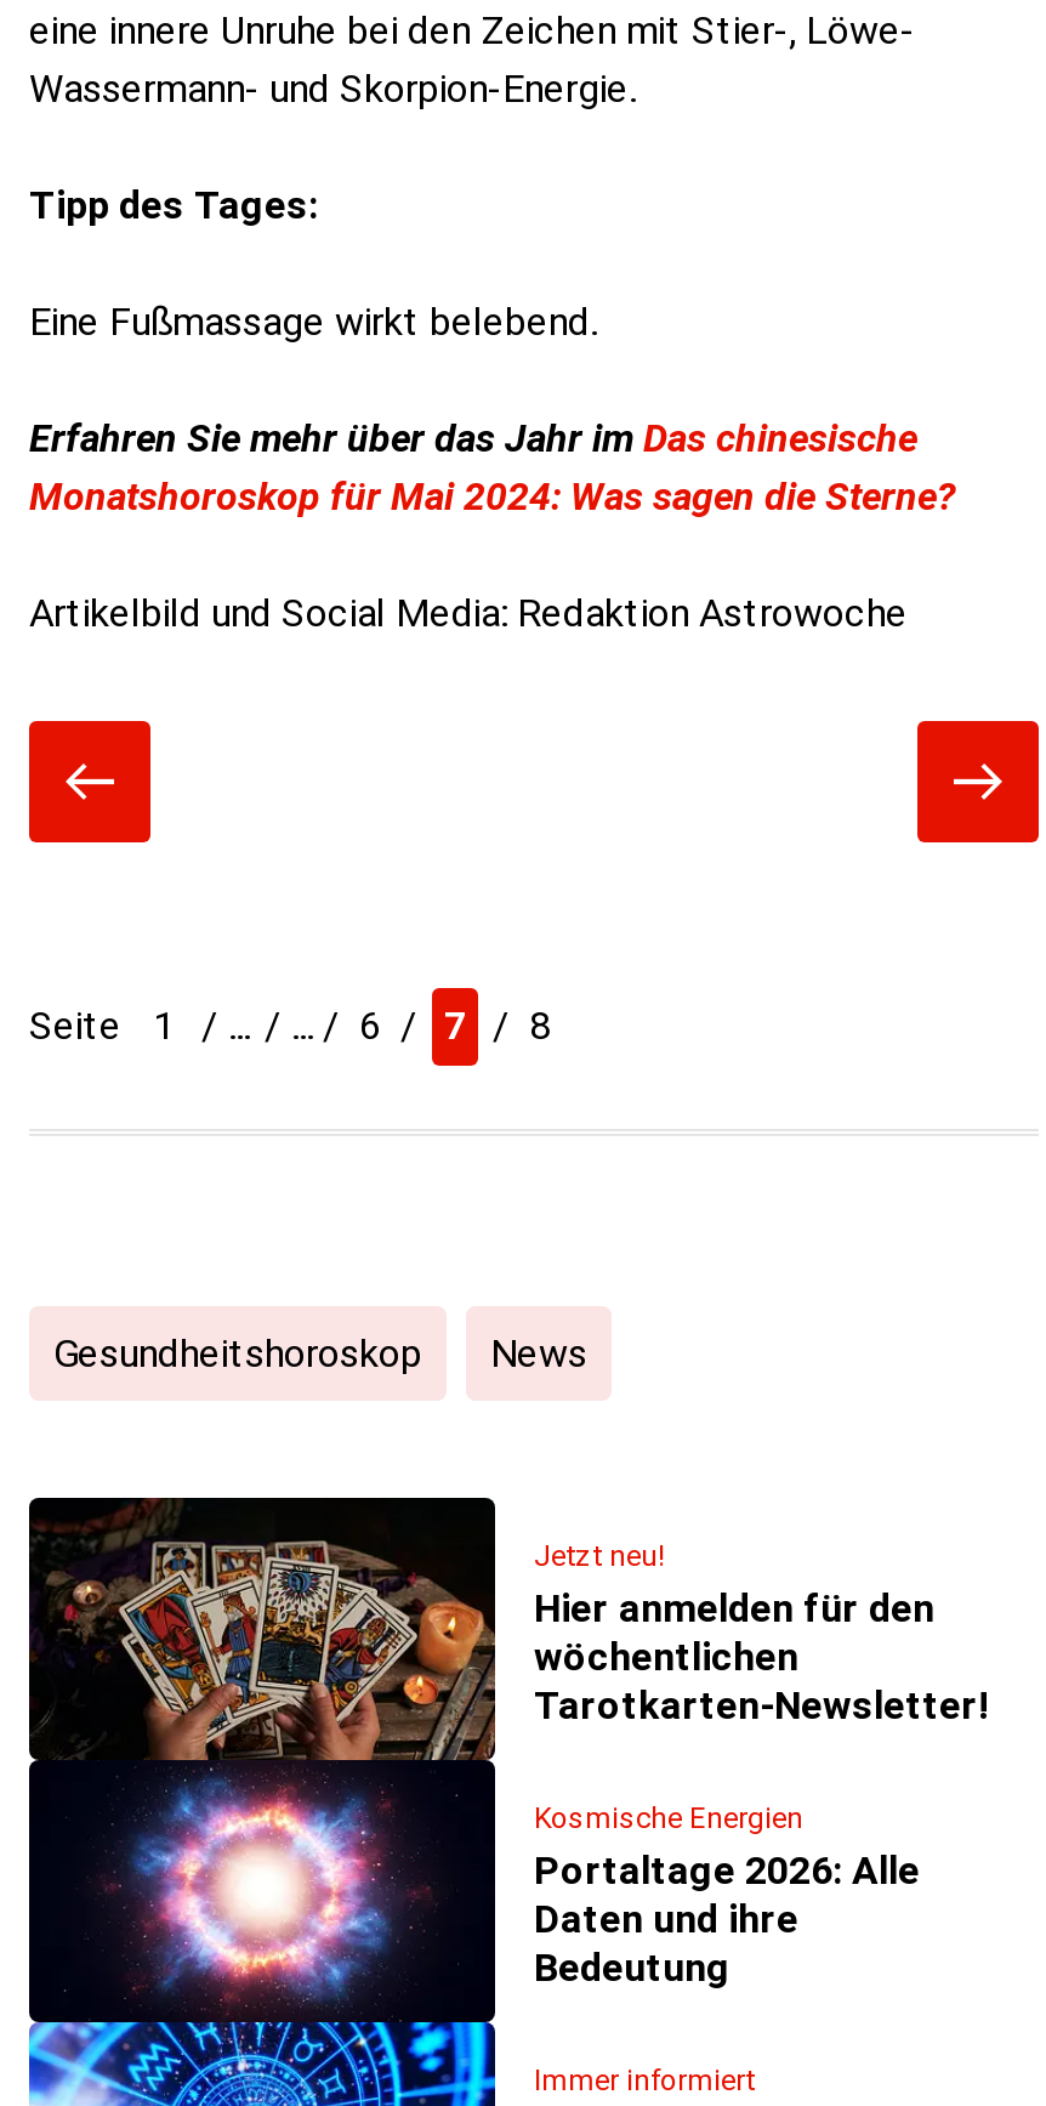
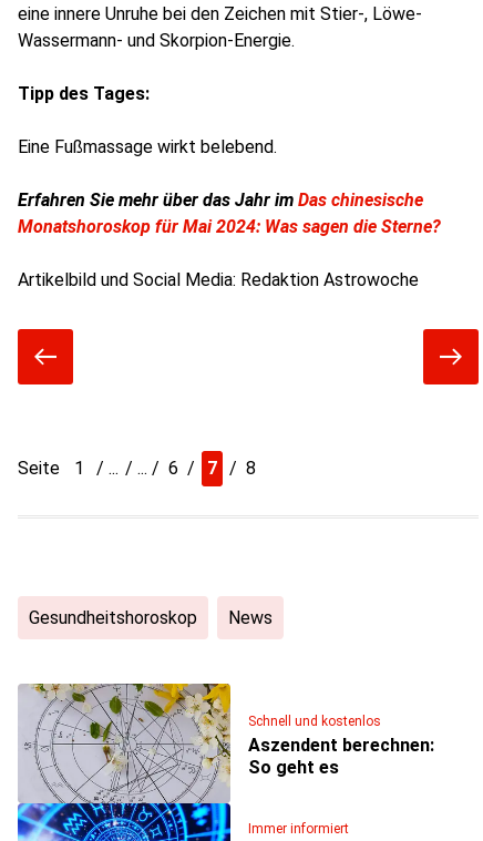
[27,1495,988,2027] [image] | Jetzt neu! | Hier anmelden für den | wöchentlichen | Tarotkarten-Newsletter! | Kosmische Energien | Portaltage 2026: Alle | Daten und ihre | Bedeutung -> [18,683,434,804] [image] | Schnell und kostenlos | Aszendent berechnen: | So geht es

